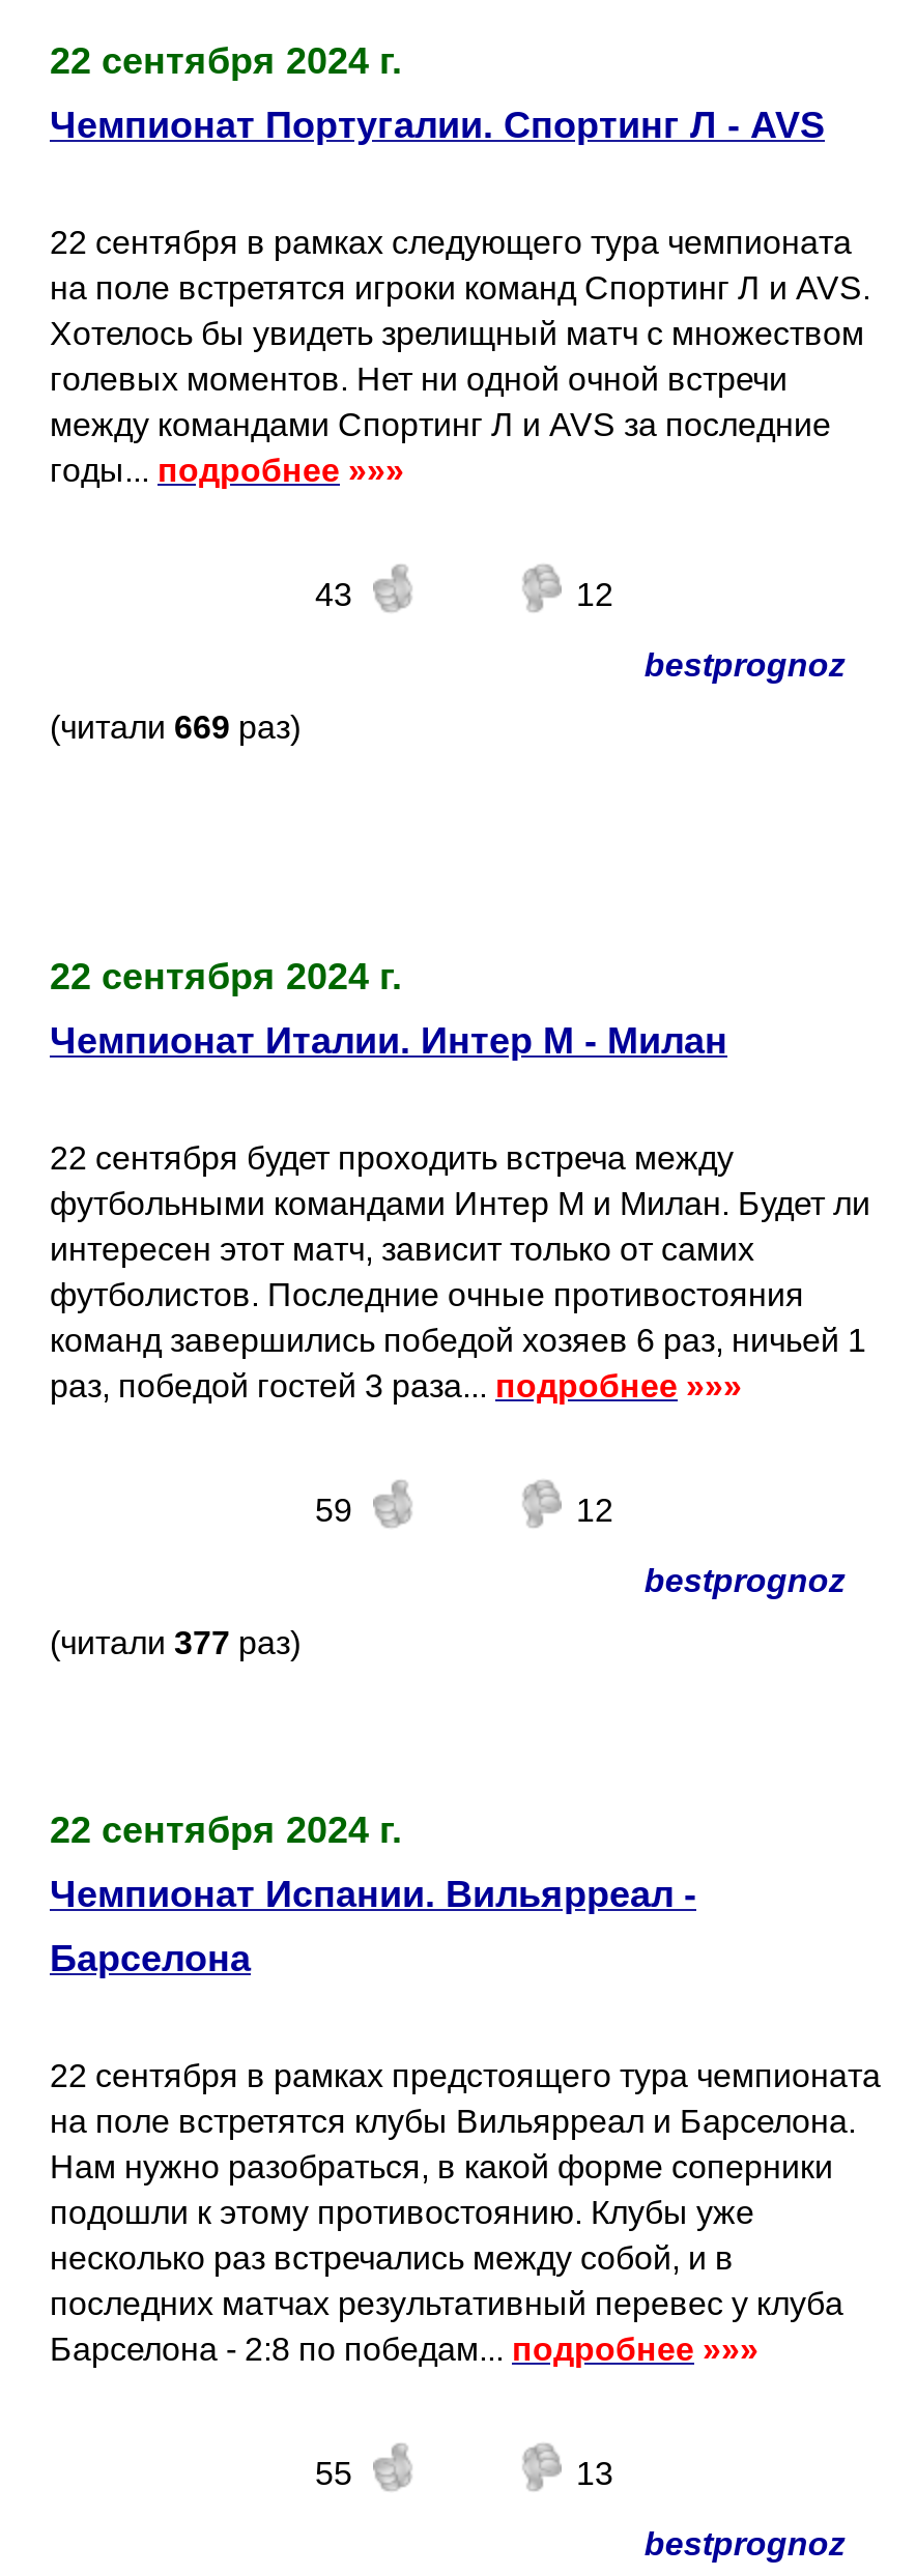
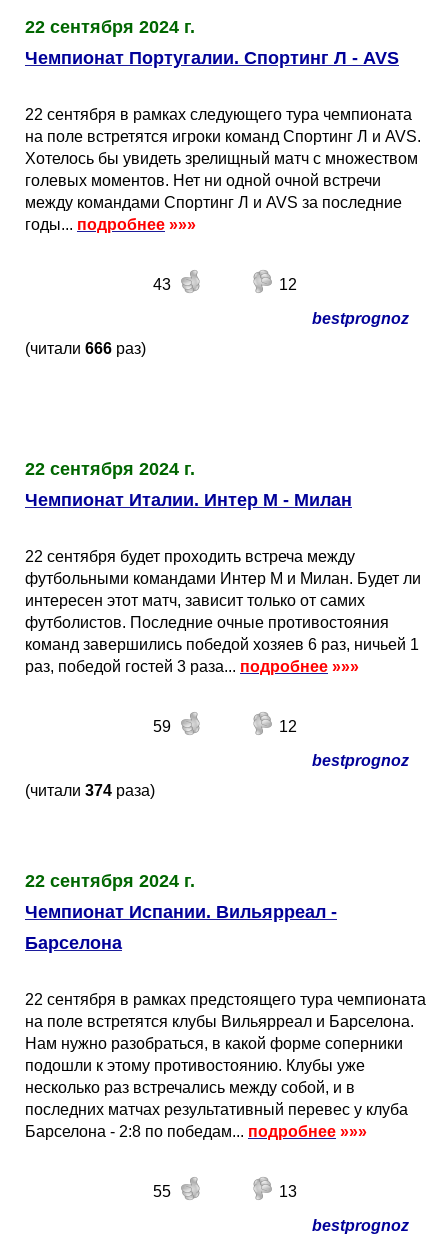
[50,710,300,745] (читали 669 раз) -> [25,340,146,357] (читали 666 раз)
[50,1625,300,1660] (читали 377 раз) -> [25,782,155,799] (читали 374 раза)

